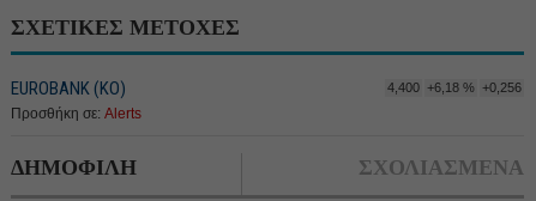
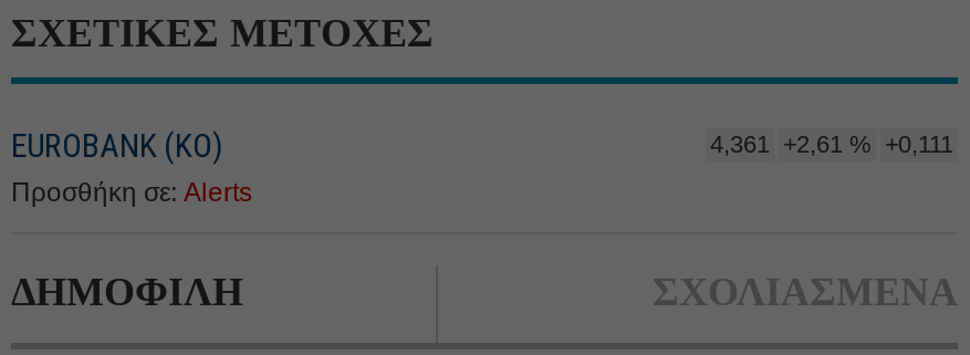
[387,80,522,95] 4,400 +6,18 % +0,256 -> [710,130,953,157] 4,361 +2,61 % +0,111

